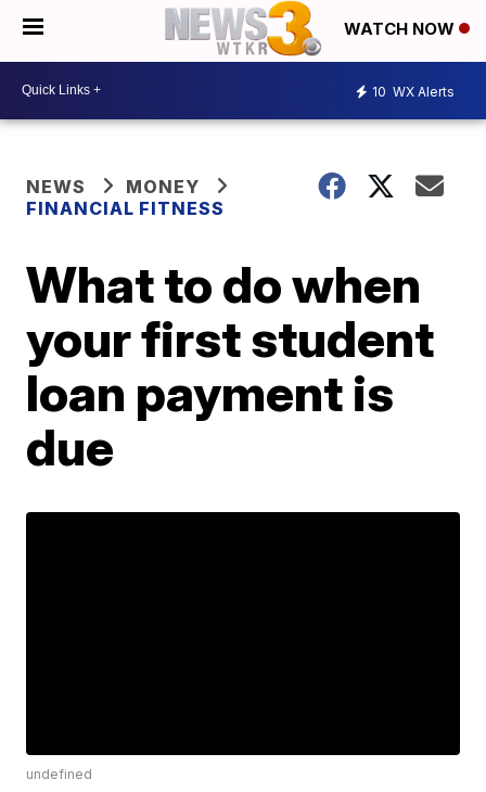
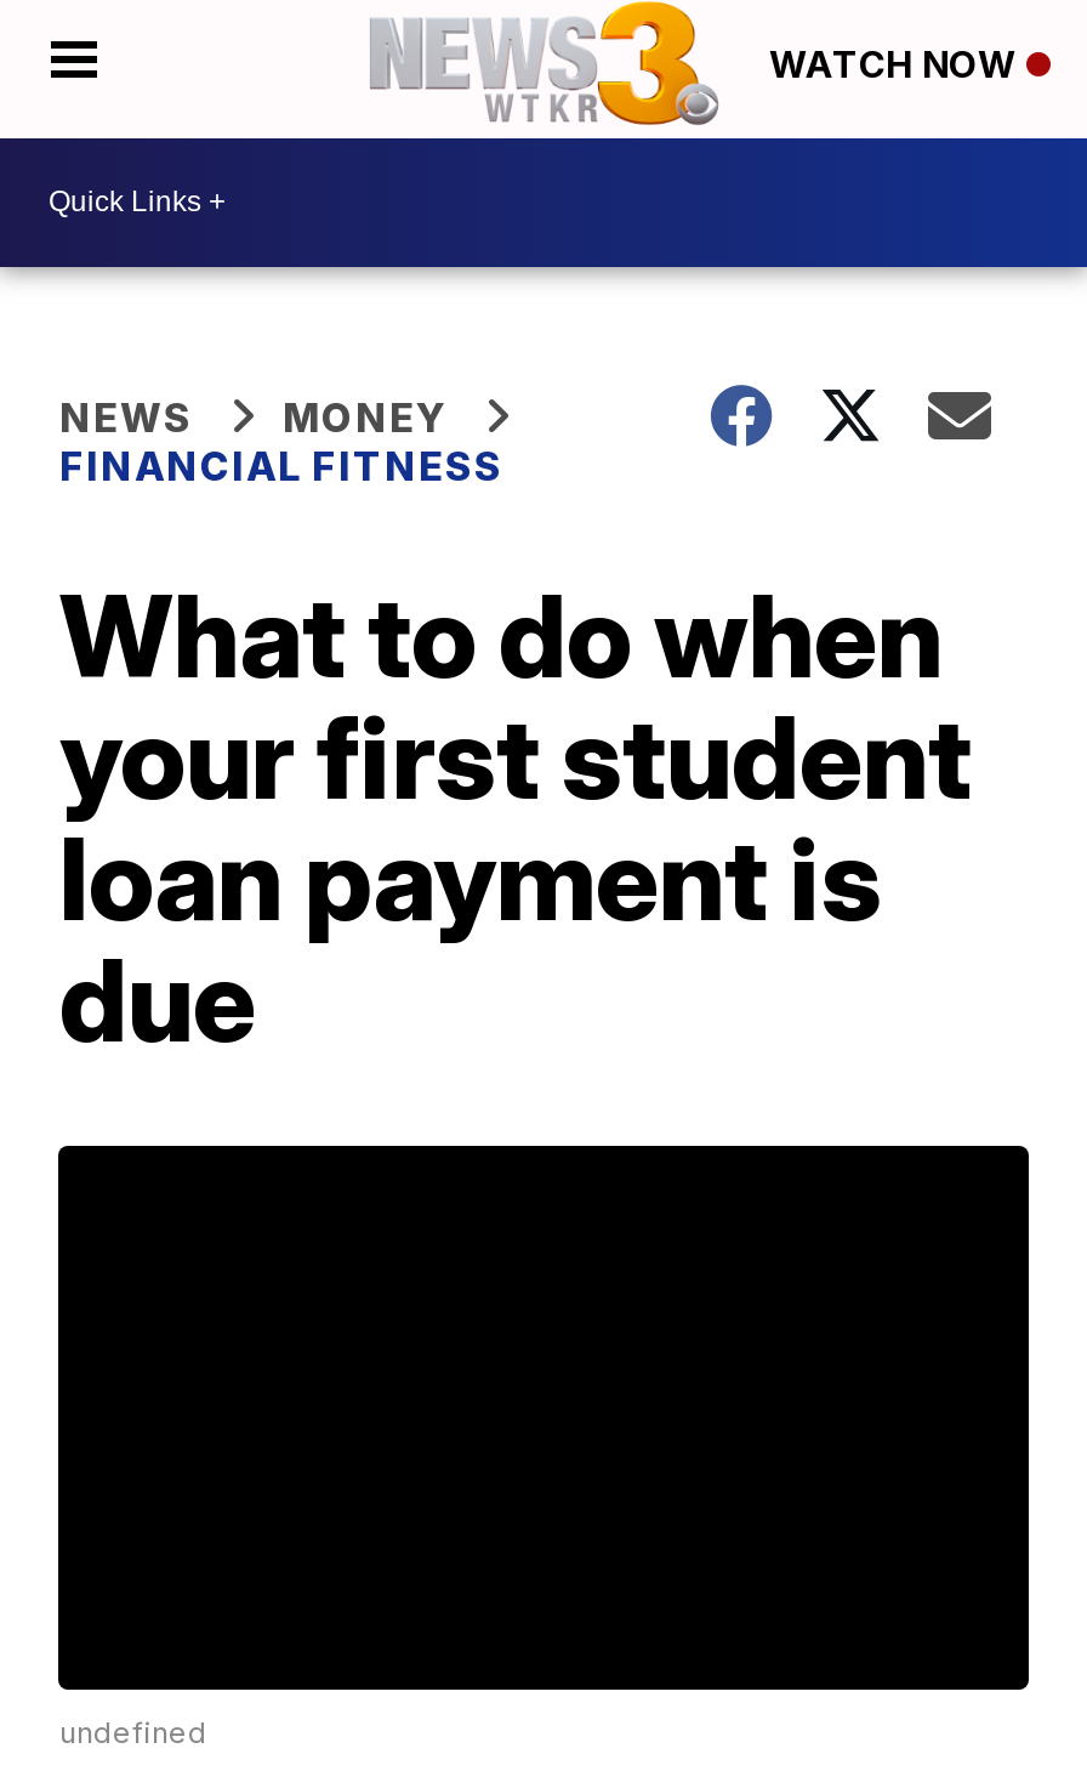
[372,84,455,100] 10 WX Alerts -> none

